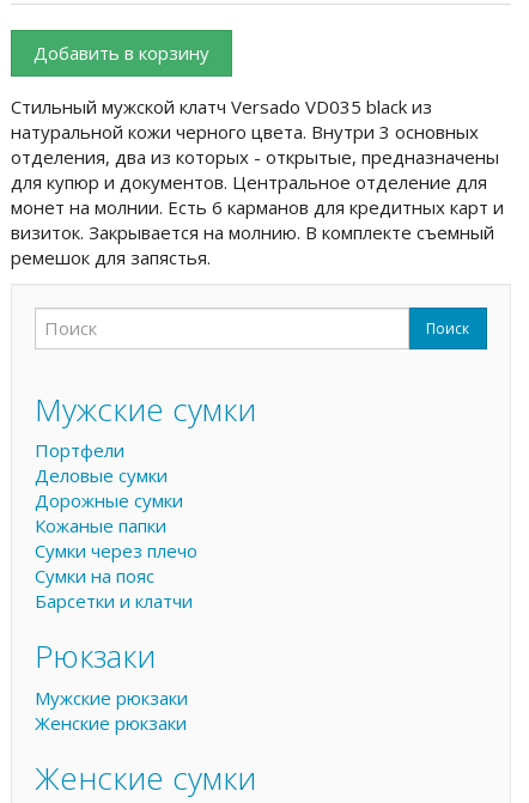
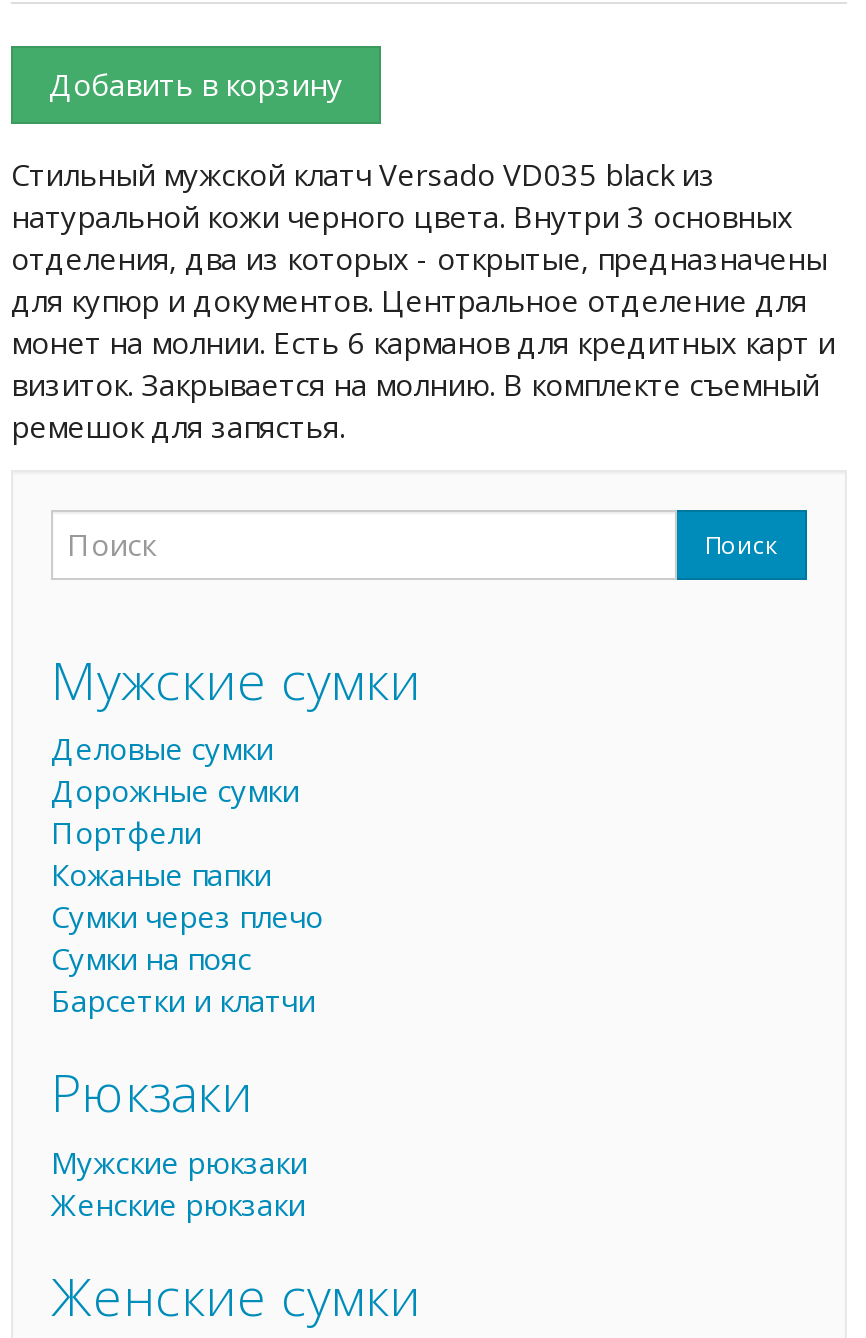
moved [35,438,124,462] -> [51,812,201,852]: Портфели
moved [35,463,183,512] -> [51,728,299,810]: Деловые сумки | Дорожные сумки

